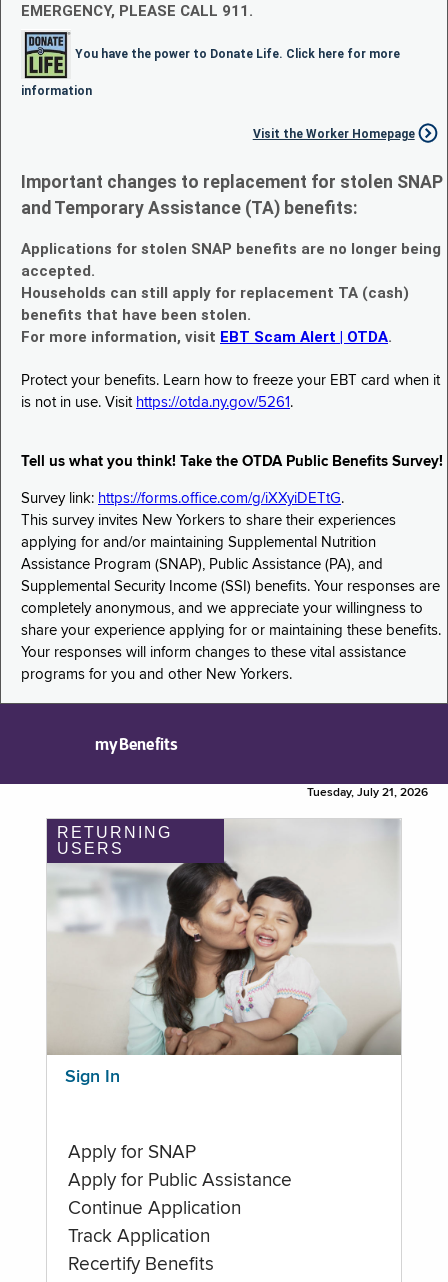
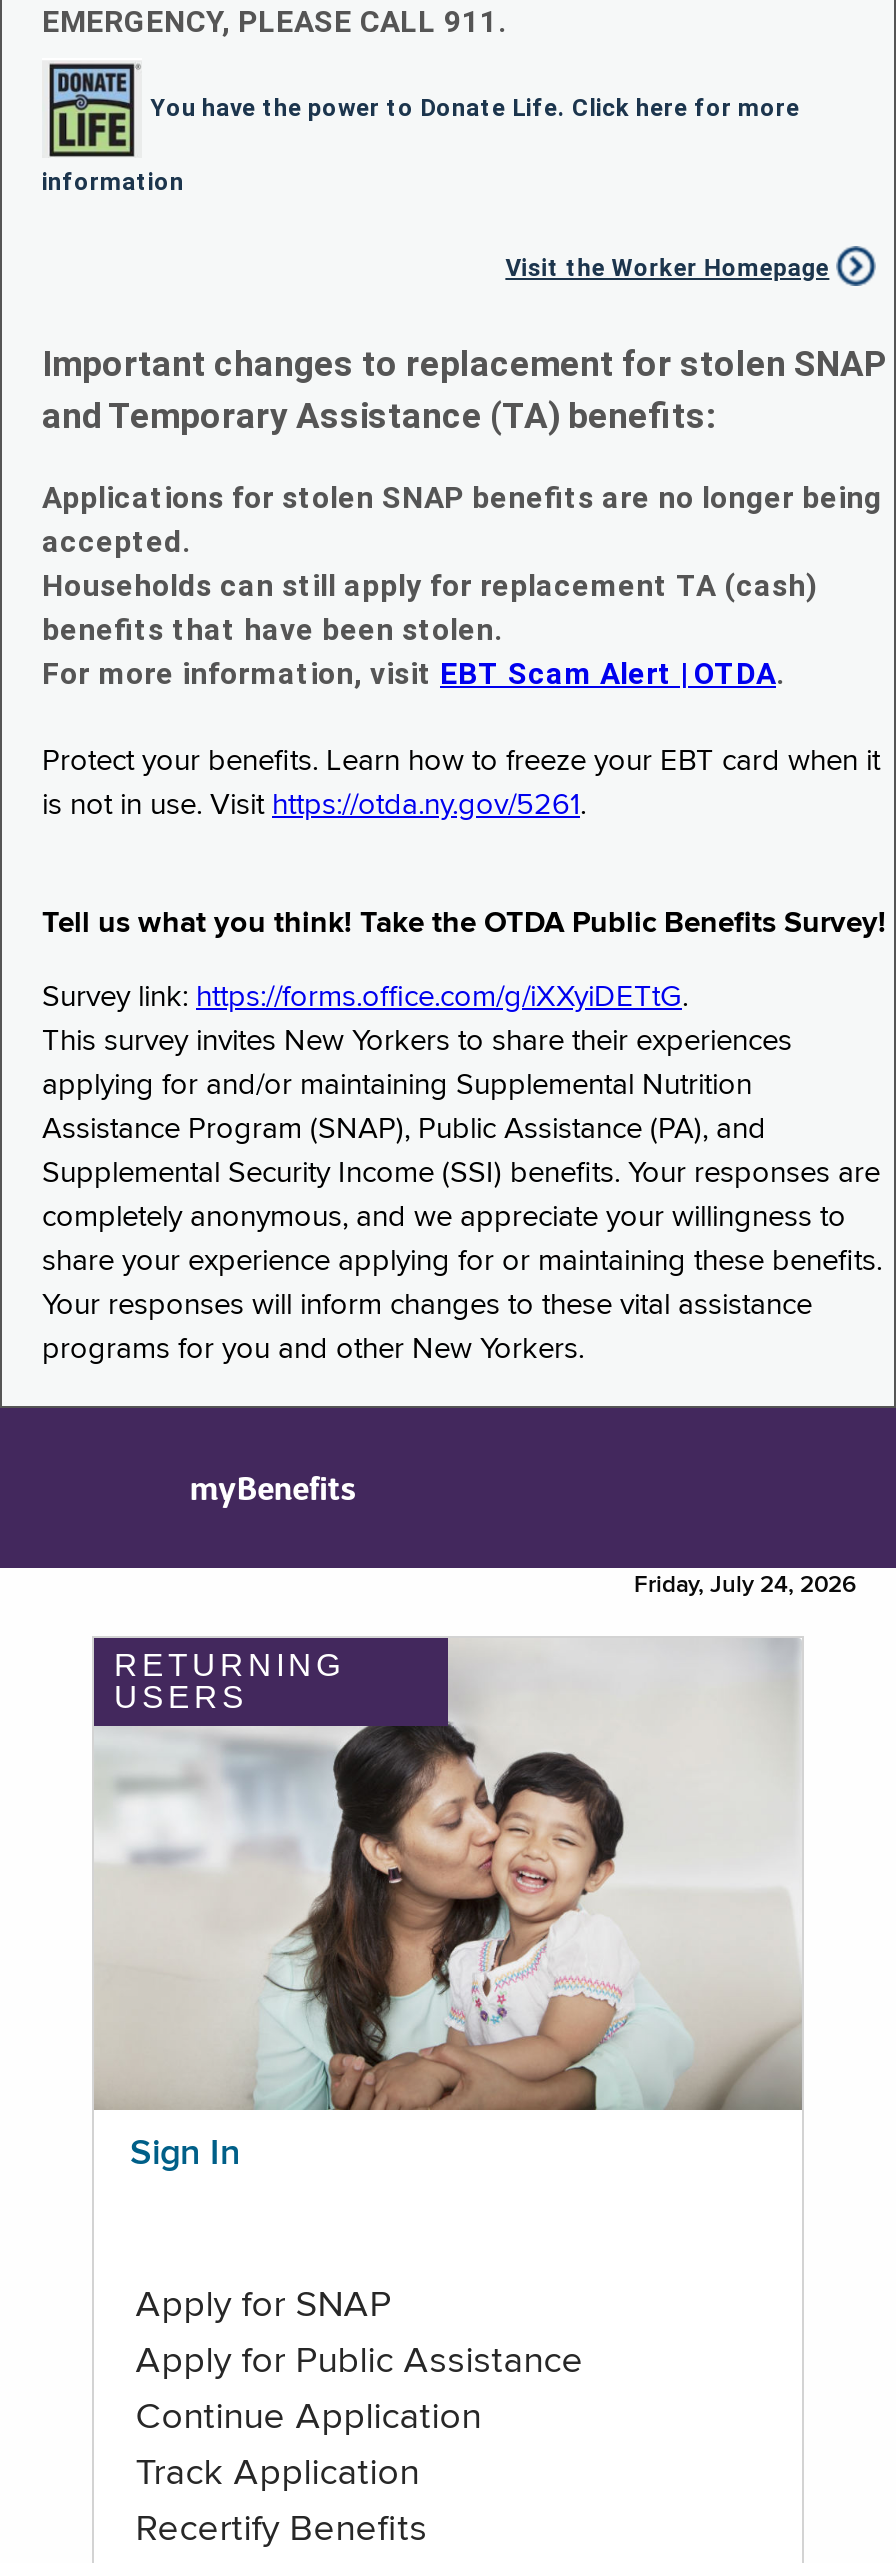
[307,787,428,799] Tuesday, July 21, 2026 -> [634,1574,856,1598] Friday, July 24, 2026

